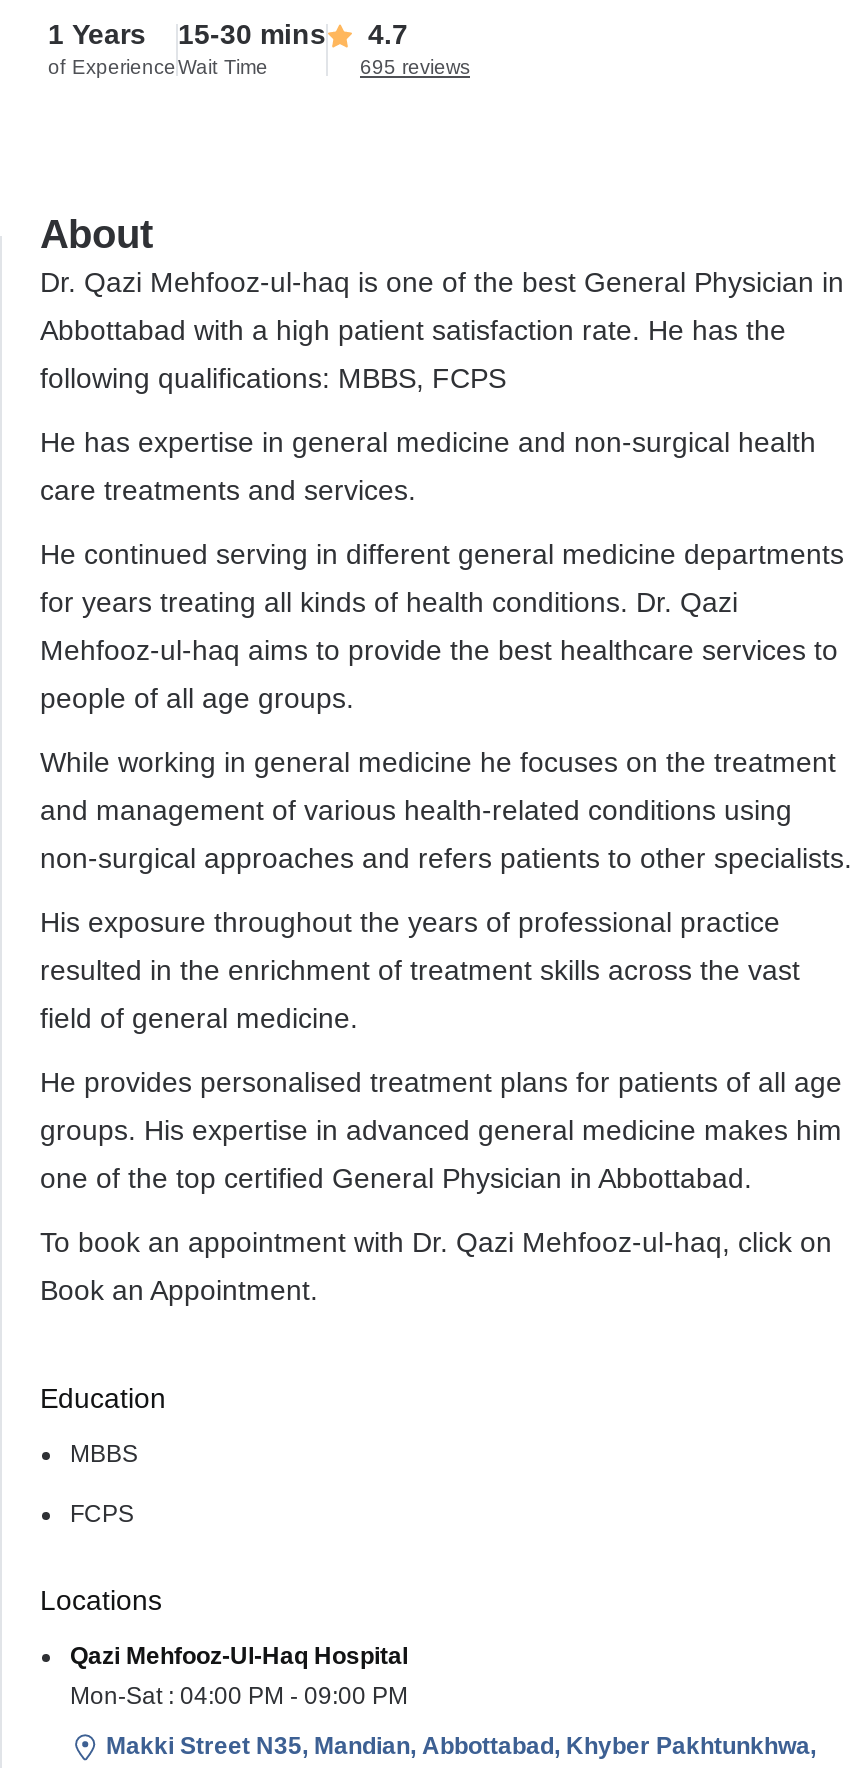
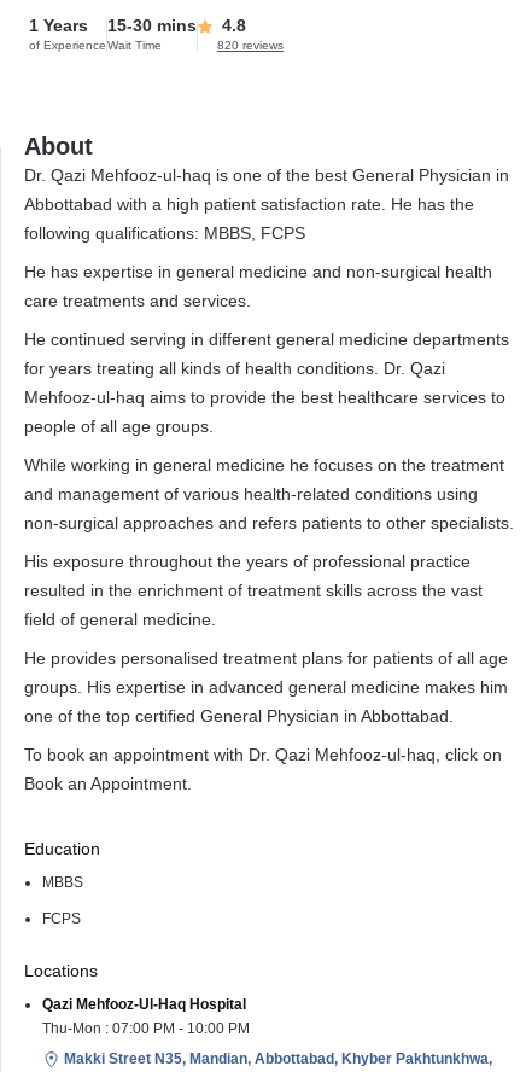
[48,18,408,50] 1 Years 15-30 mins 4.7 -> [29,16,246,35] 1 Years 15-30 mins 4.8
[360,56,470,78] 695 reviews -> [217,39,284,52] 820 reviews
[70,1682,408,1710] Mon-Sat : 04:00 PM - 09:00 PM -> [42,1020,250,1037] Thu-Mon : 07:00 PM - 10:00 PM

